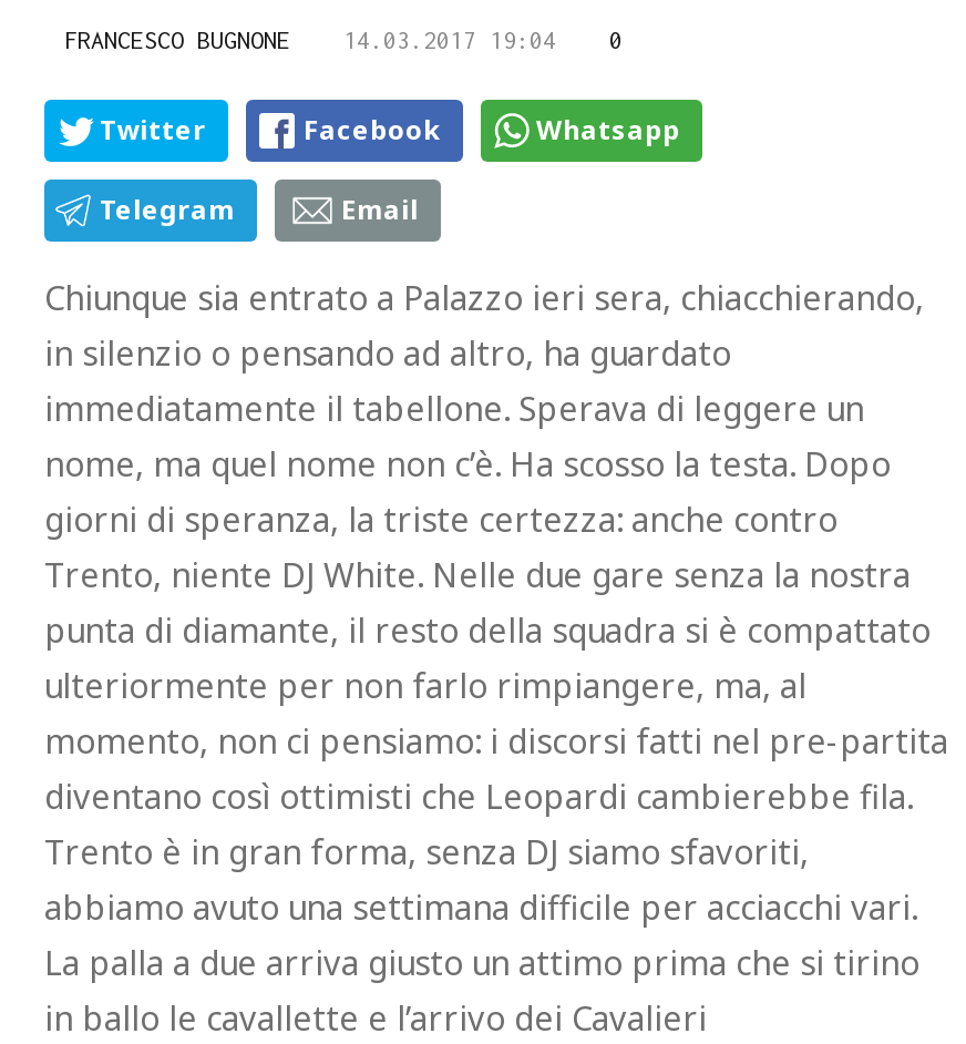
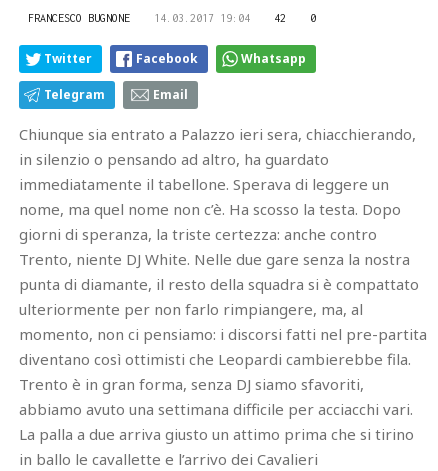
none -> [274,12,286,24] 42

